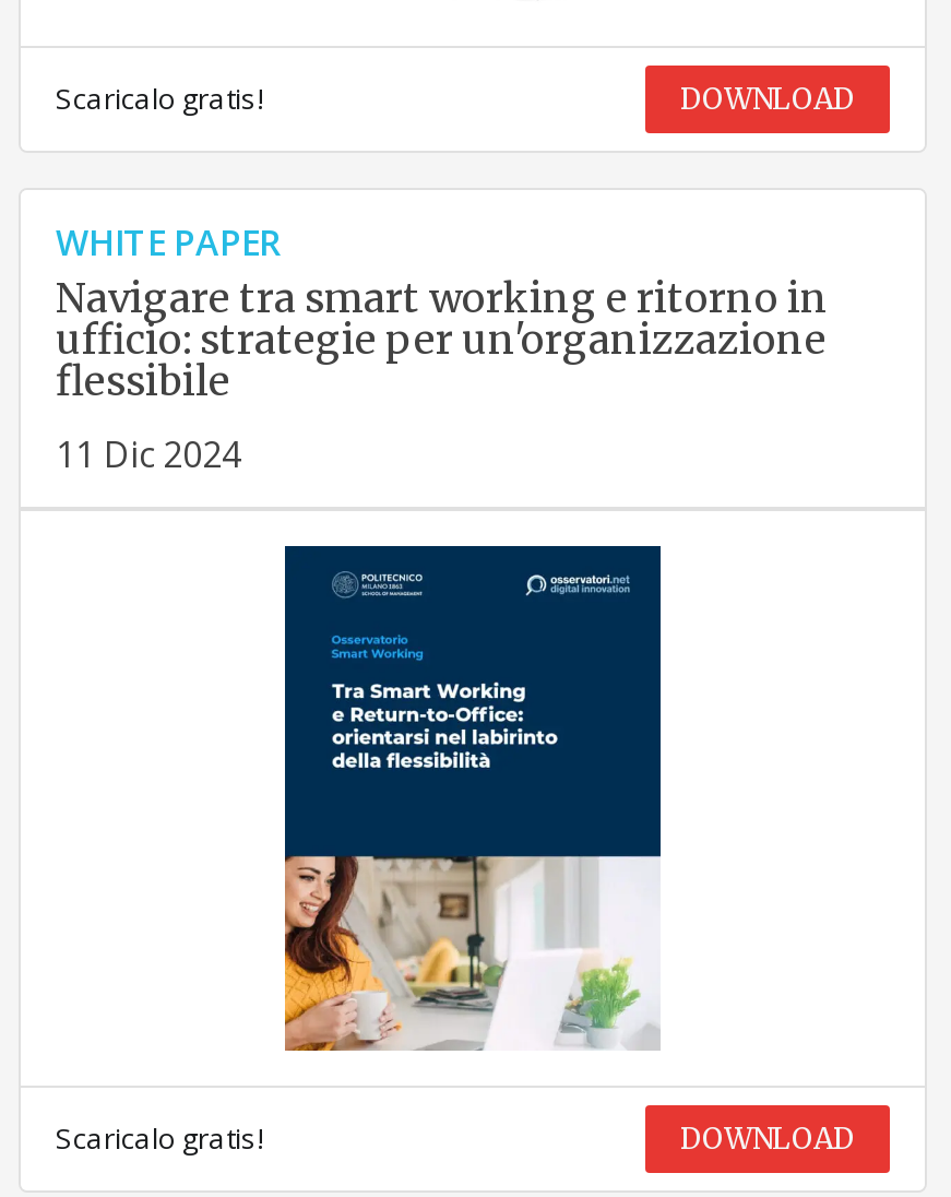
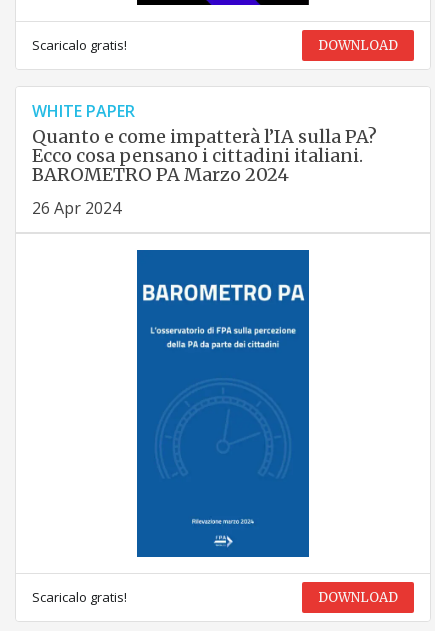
[56,274,829,407] Navigare tra smart working e ritorno in | ufficio: strategie per un'organizzazione | flessibile -> [32,125,377,186] Quanto e come impatterà l’IA sulla PA? | Ecco cosa pensano i cittadini italiani. | BAROMETRO PA Marzo 2024
[56,431,241,479] 11 Dic 2024 -> [32,197,121,219] 26 Apr 2024
[283,546,661,1055] [image] -> [136,252,310,558] [image]

